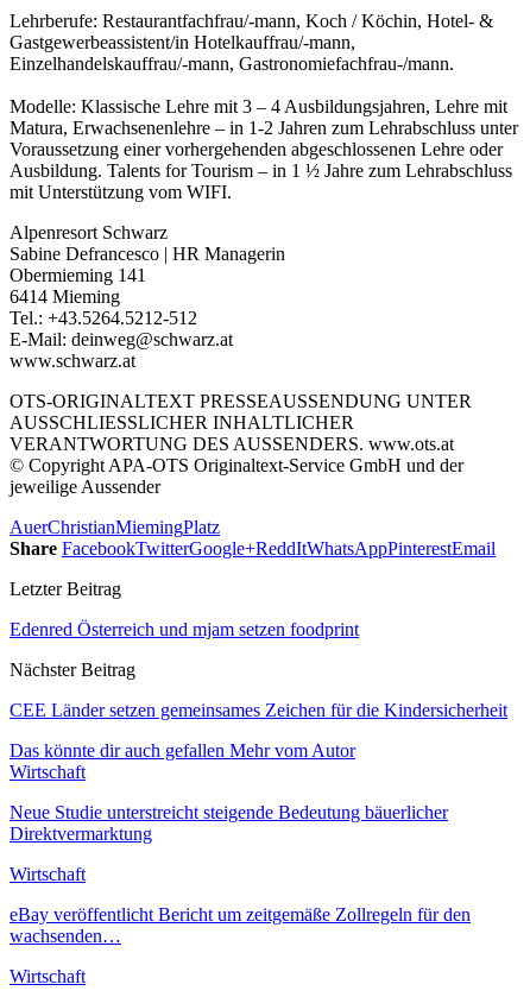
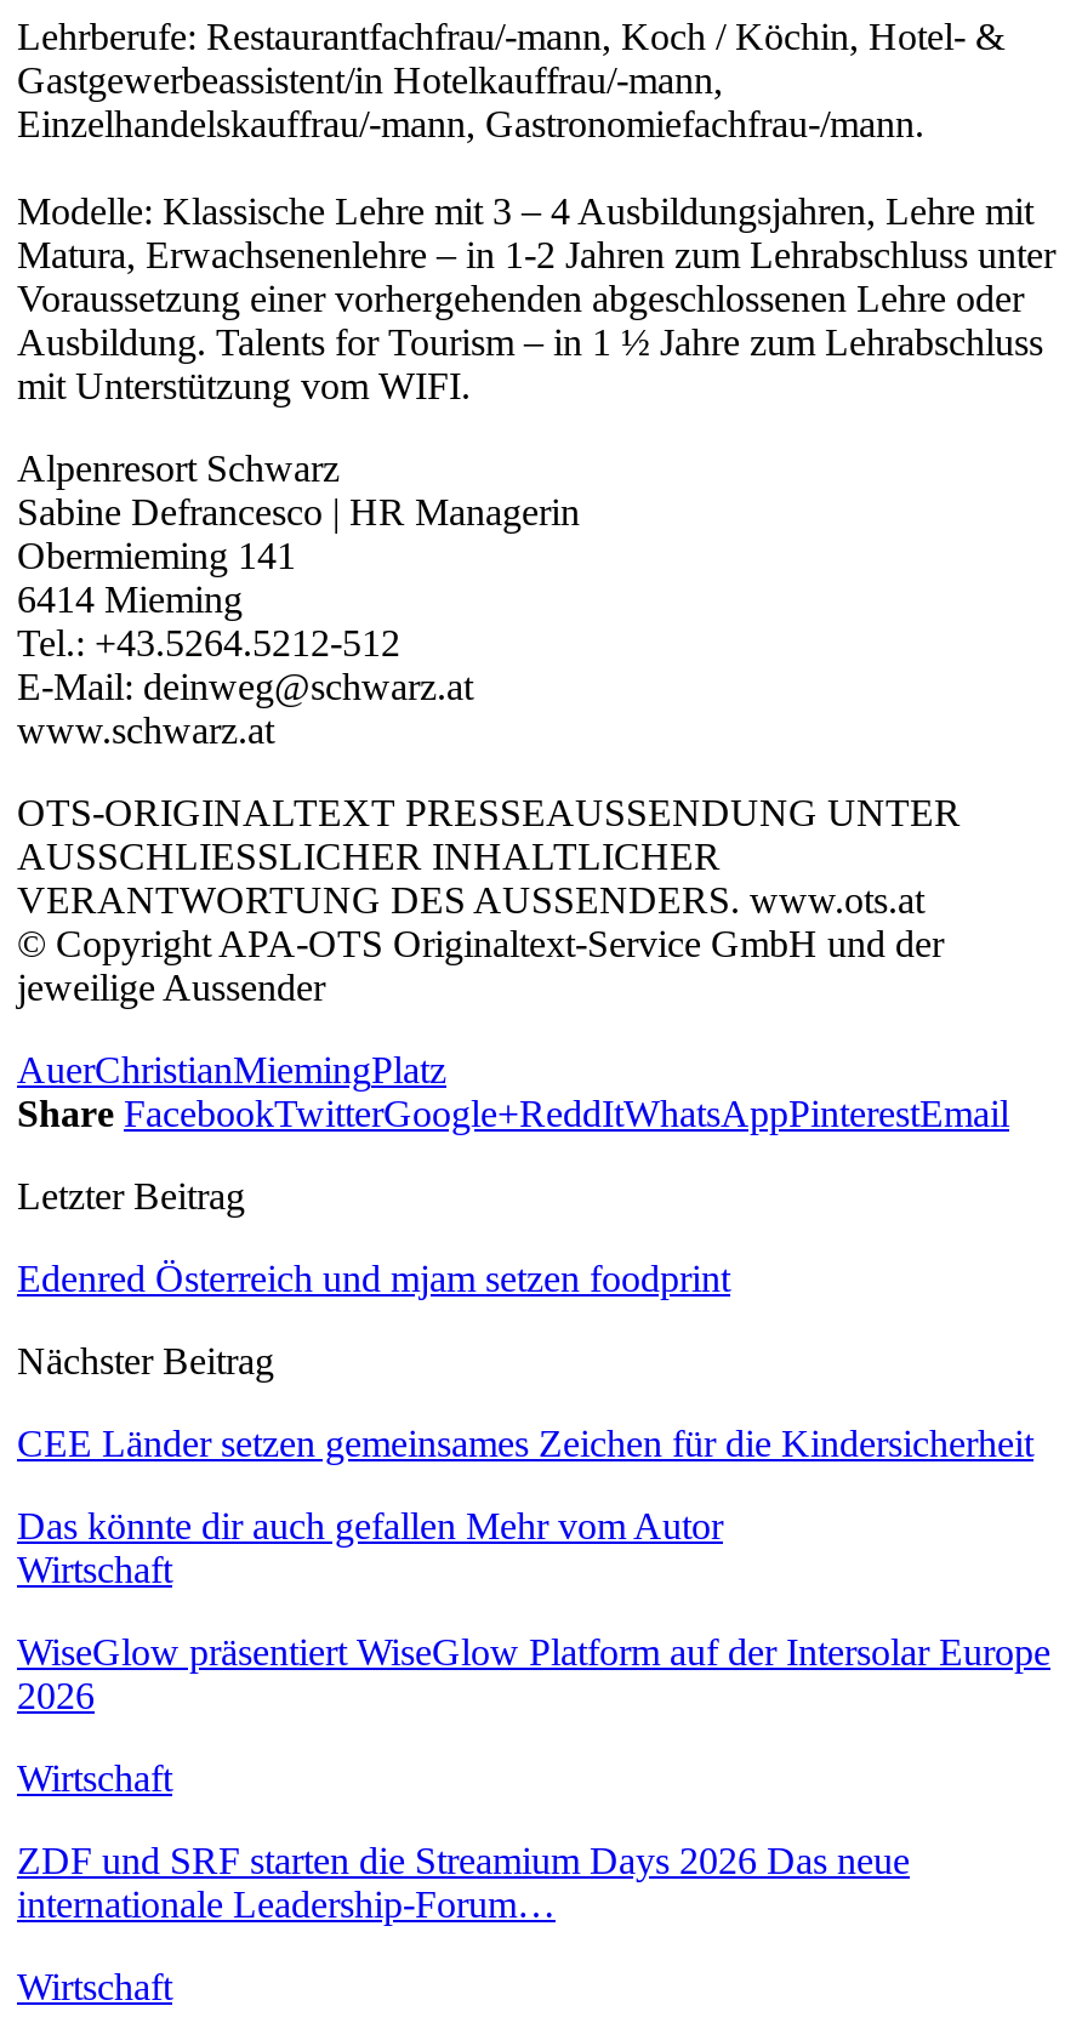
[10,802,448,843] Neue Studie unterstreicht steigende Bedeutung bäuerlicher | Direktvermarktung -> [17,1631,1050,1716] WiseGlow präsentiert WiseGlow Platform auf der Intersolar Europe | 2026
[10,904,471,946] eBay veröffentlicht Bericht um zeitgemäße Zollregeln für den | wachsenden… -> [17,1839,910,1924] ZDF und SRF starten die Streamium Days 2026 Das neue | internationale Leadership-Forum…

